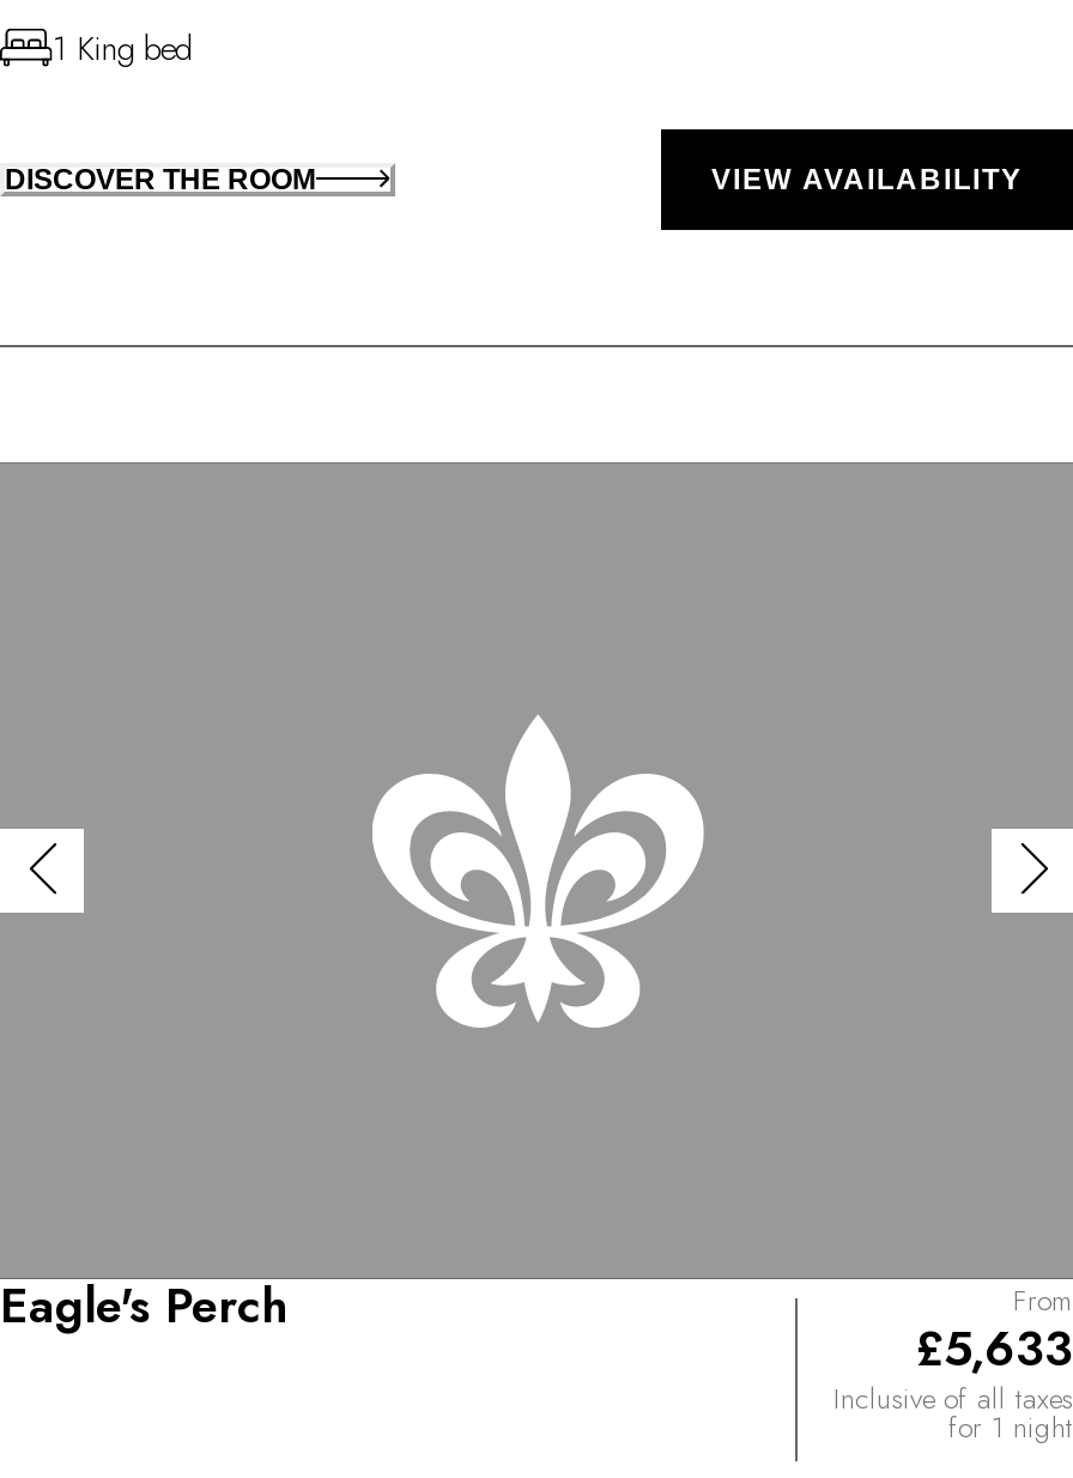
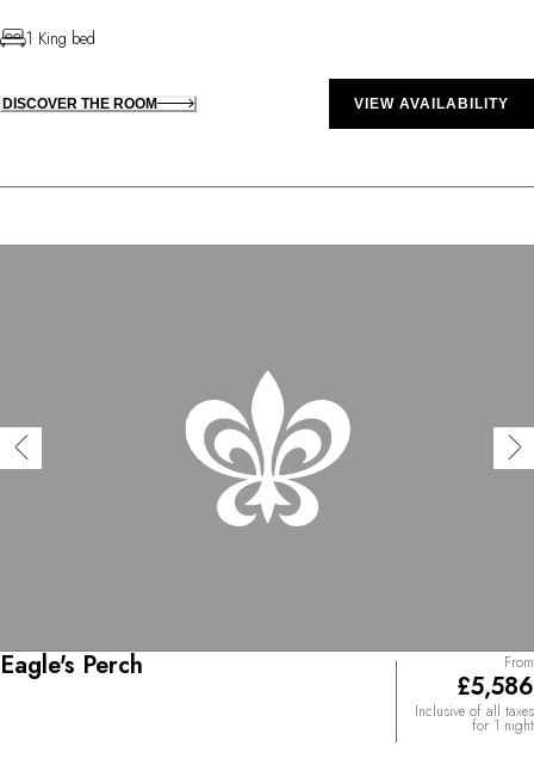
[915,1314,1073,1384] £5,633 -> [457,669,534,704] £5,586

